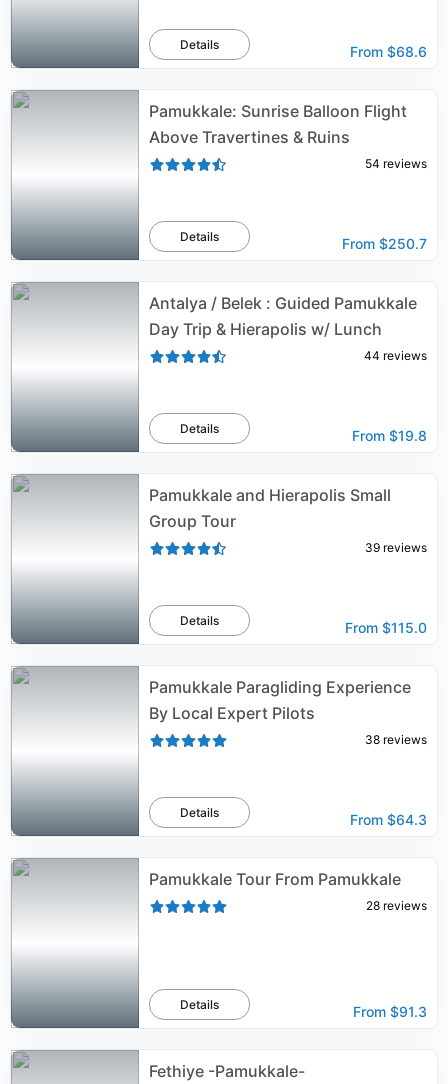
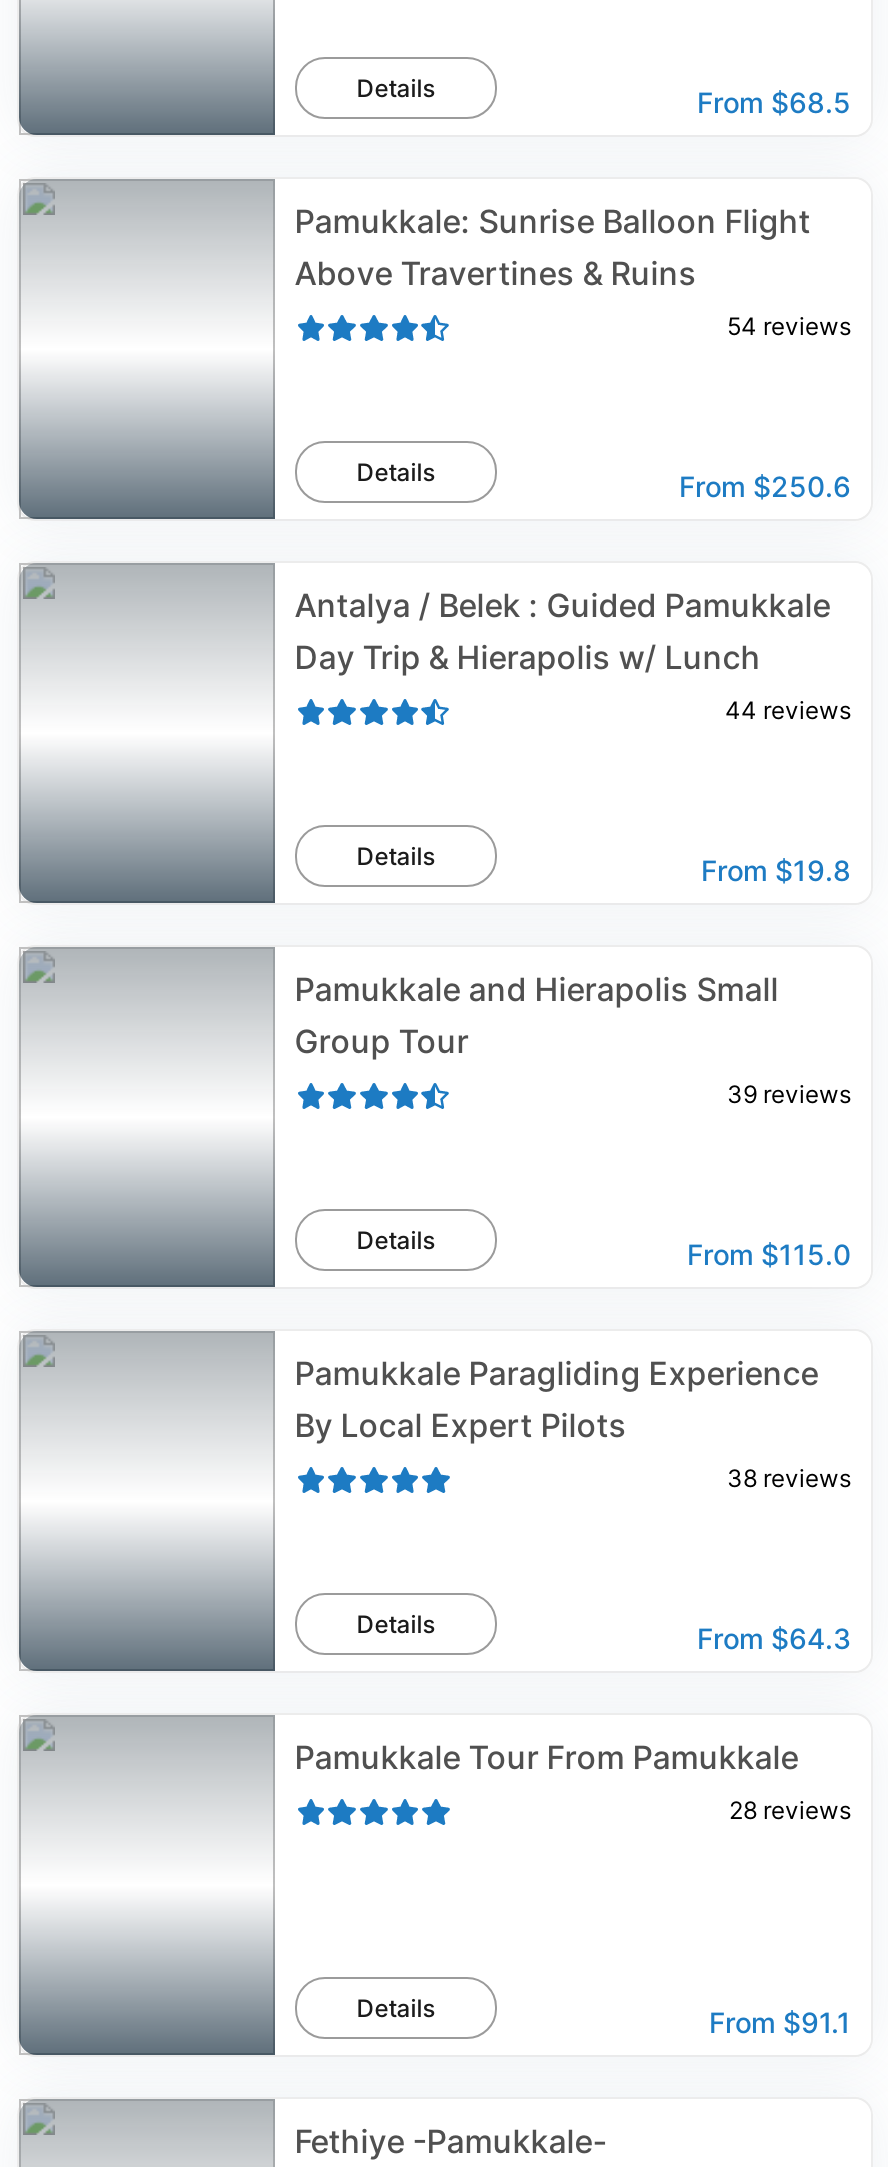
[350,43,427,60] From $68.6 -> [697,85,851,119] From $68.5
[342,235,427,252] From $250.7 -> [679,469,851,503] From $250.6
[353,1003,427,1020] From $91.3 -> [709,2005,851,2039] From $91.1

